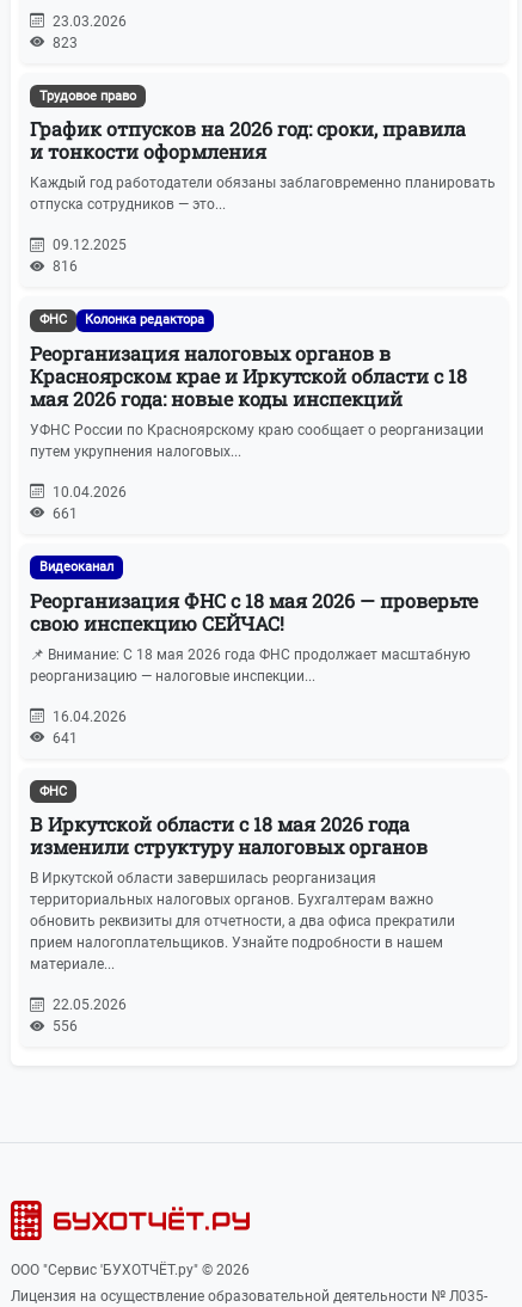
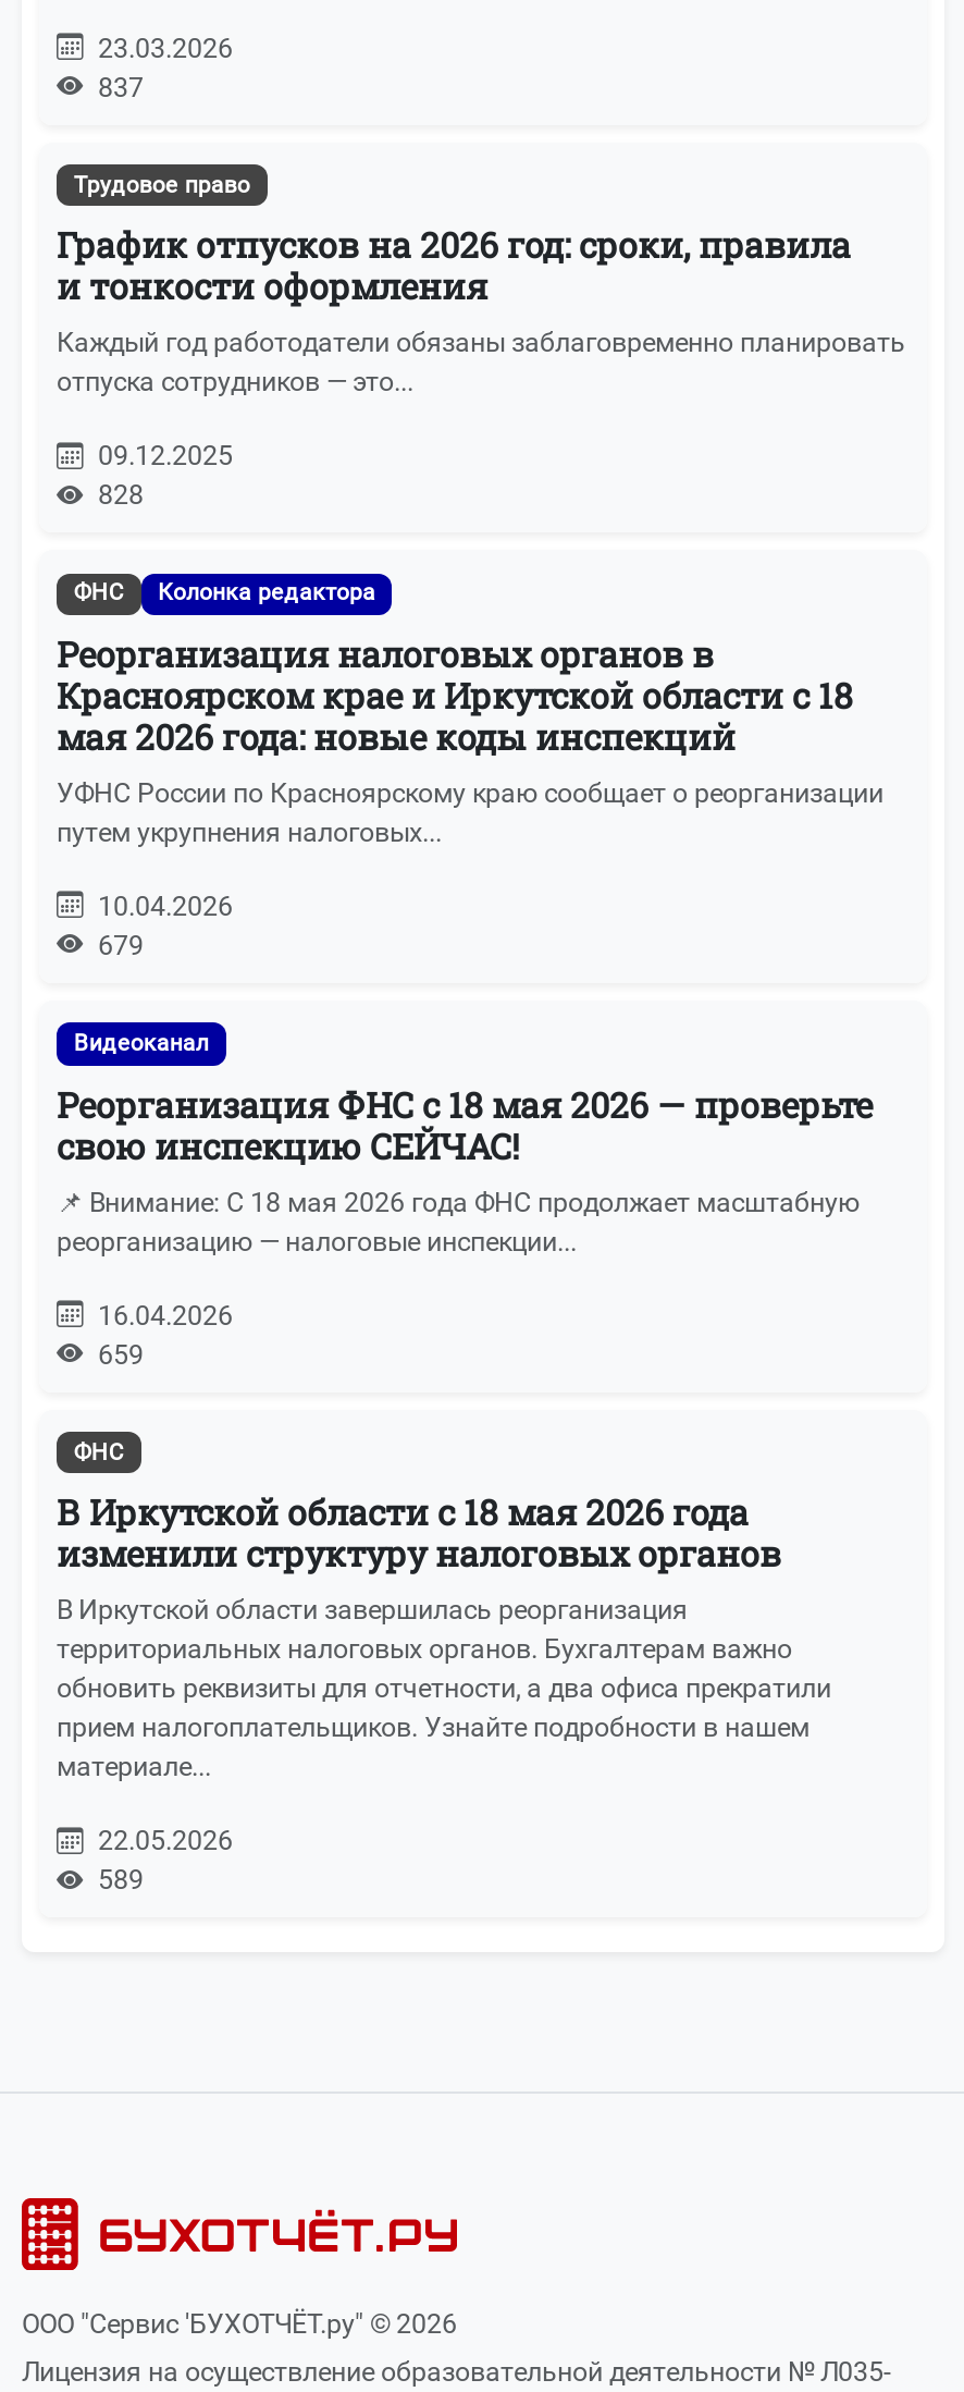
[49,34,78,51] 823 -> [91,72,144,103] 837
[49,258,78,275] 816 -> [91,481,144,511] 828
[49,505,78,522] 661 -> [91,931,144,961] 679
[49,729,78,746] 641 -> [91,1339,144,1370] 659
[49,1018,78,1035] 556 -> [91,1866,144,1896] 589

